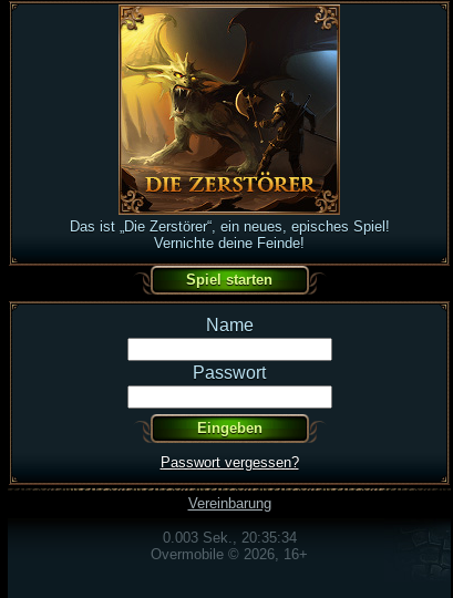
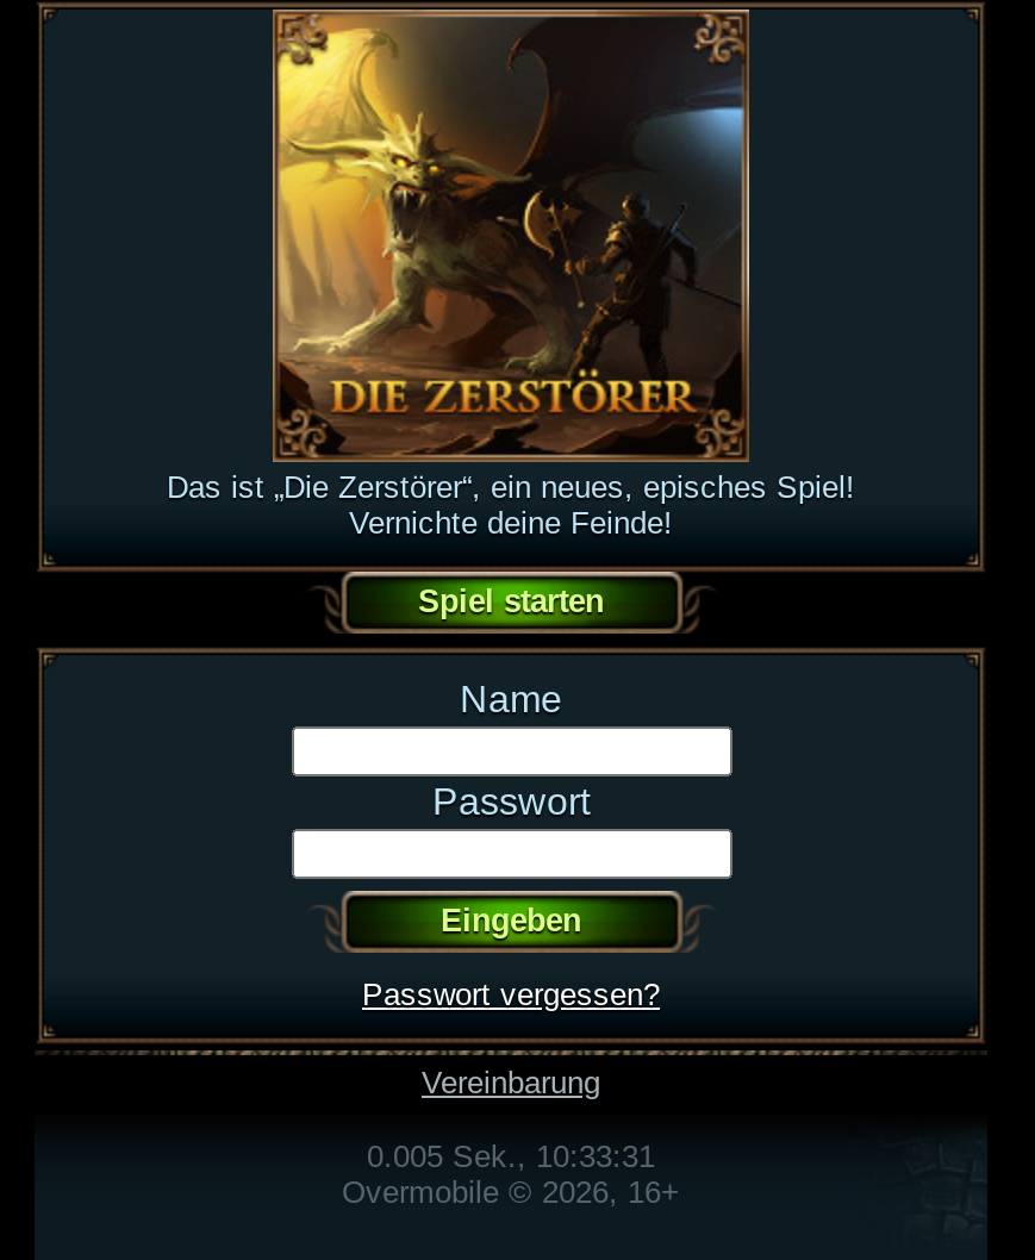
[162,529,296,545] 0.003 Sek., 20:35:34 -> [367,1137,655,1173] 0.005 Sek., 10:33:31

